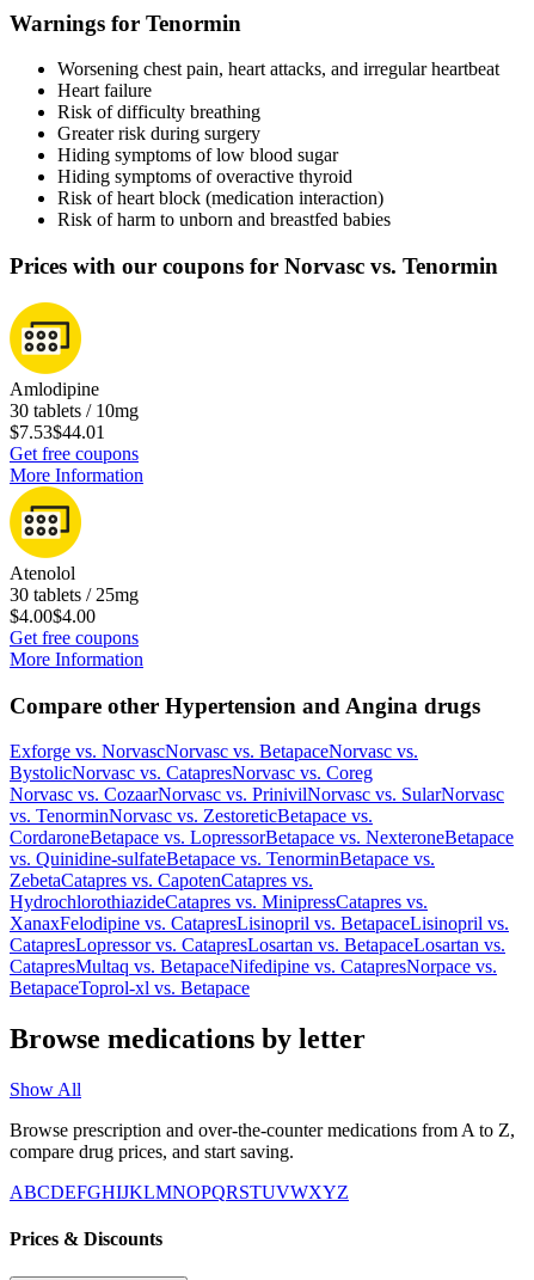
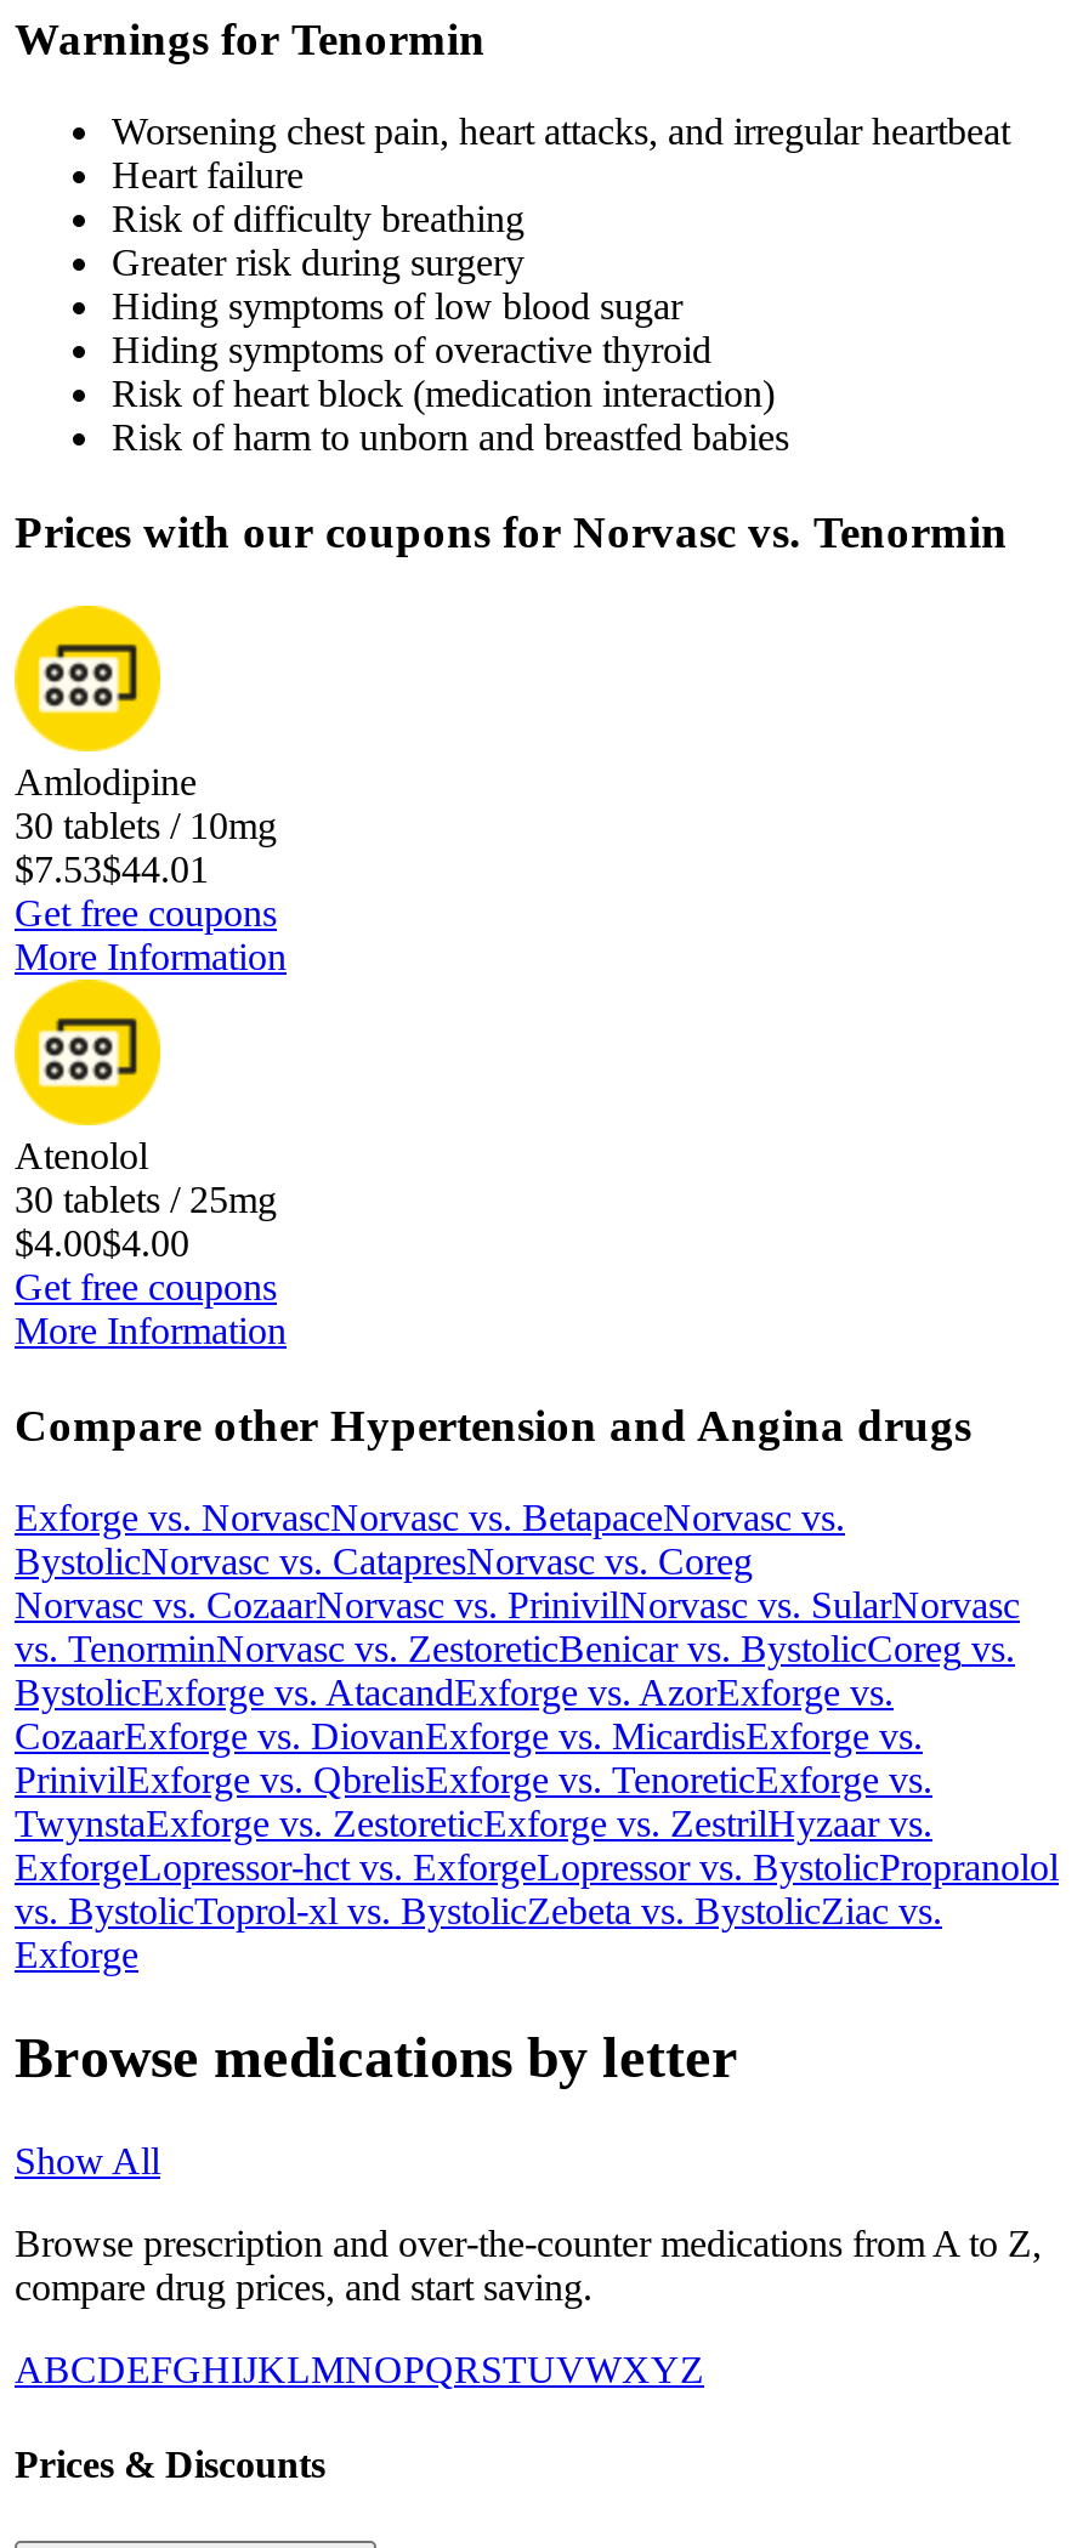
[10,806,514,998] vs. TenorminNorvasc vs. ZestoreticBetapace vs. | CordaroneBetapace vs. LopressorBetapace vs. NexteroneBetapace | vs. Quinidine-sulfateBetapace vs. TenorminBetapace vs. | ZebetaCatapres vs. CapotenCatapres vs. | HydrochlorothiazideCatapres vs. MinipressCatapres vs. | XanaxFelodipine vs. CatapresLisinopril vs. BetapaceLisinopril vs. | CatapresLopressor vs. CatapresLosartan vs. BetapaceLosartan vs. | CatapresMultaq vs. BetapaceNifedipine vs. CatapresNorpace vs. | BetapaceToprol-xl vs. Betapace -> [15,1629,1059,1976] vs. TenorminNorvasc vs. ZestoreticBenicar vs. BystolicCoreg vs. | BystolicExforge vs. AtacandExforge vs. AzorExforge vs. | CozaarExforge vs. DiovanExforgevs. MicardisExforge vs. | PrinivilExforge vs. QbrelisExforge vs. TenoreticExforge vs. | TwynstaExforge vs. ZestoreticExforge vs. ZestrilHyzaar vs. | ExforgeLopressor-hct vs. ExforgeLopressor vs. BystolicPropranolol | vs. BystolicToprol-xl vs. BystolicZebeta vs. BystolicZiac vs. | Exforge

